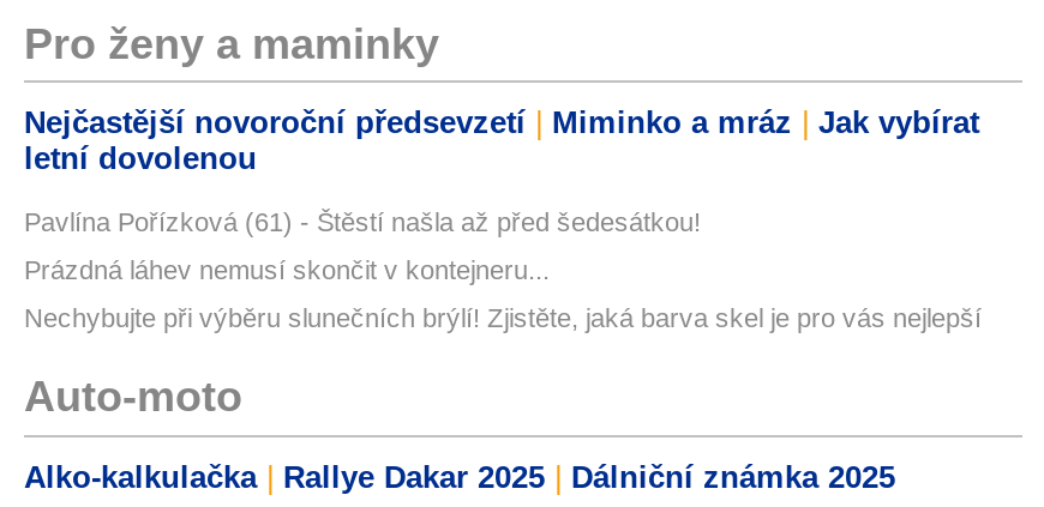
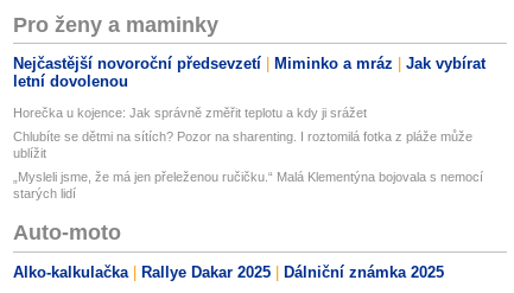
[24,208,701,237] Pavlína Pořízková (61) - Štěstí našla až před šedesátkou! -> [13,106,367,120] Horečka u kojence: Jak správně změřit teplotu a kdy ji srážet
[24,256,550,285] Prázdná láhev nemusí skončit v kontejneru... -> [13,130,472,161] Chlubíte se dětmi na sítích? Pozor na sharenting. I roztomilá fotka z pláže může | ublížit
[24,304,982,333] Nechybujte při výběru slunečních brýlí! Zjistěte, jaká barva skel je pro vás nejlepší -> [13,170,483,201] „Mysleli jsme, že má jen přeleženou ručičku.“ Malá Klementýna bojovala s nemocí | starých lidí

